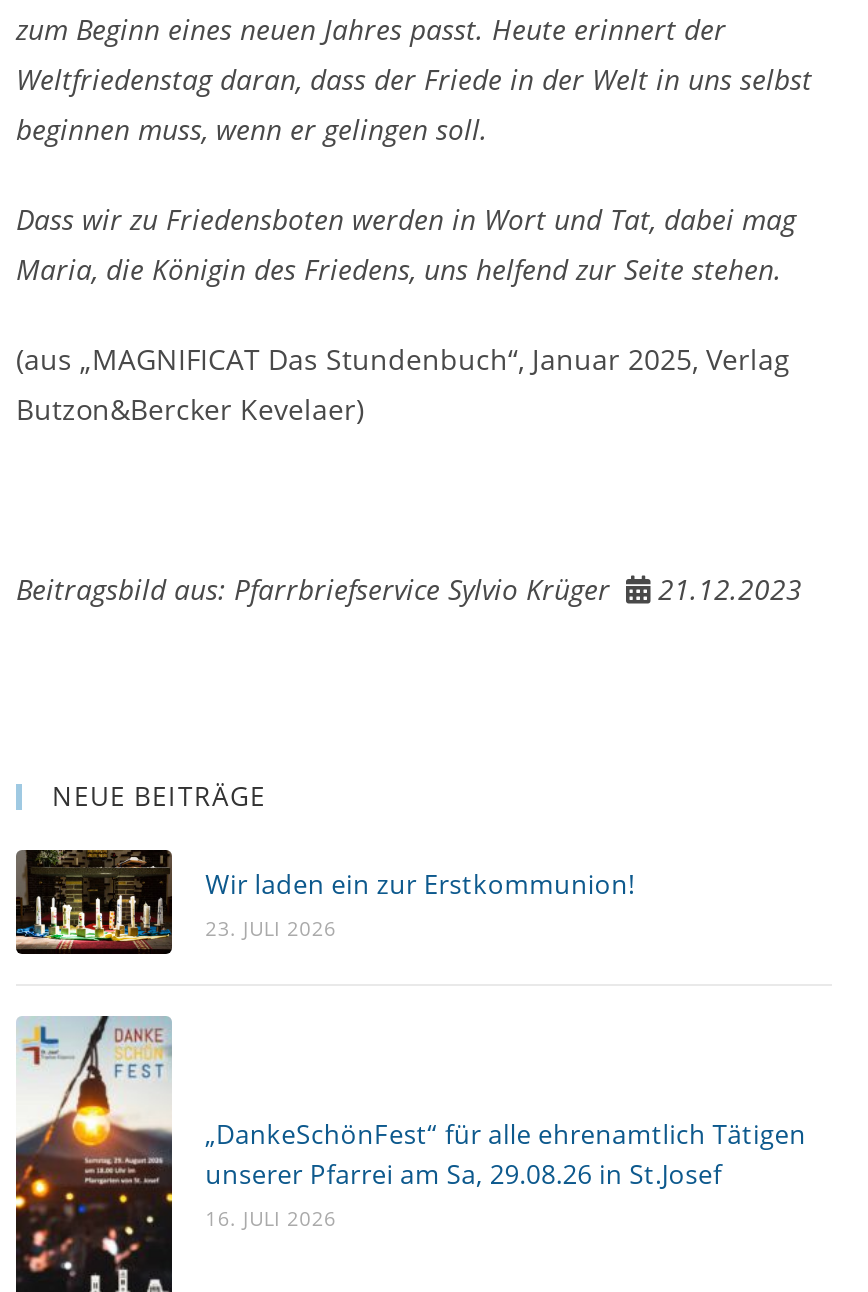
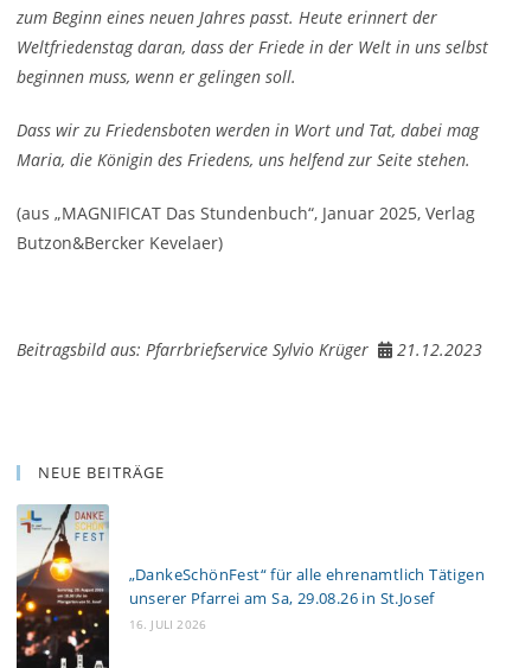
[14,848,635,956] [image] | Wir laden ein zur Erstkommunion! | 23. JULI 2026 -> none

